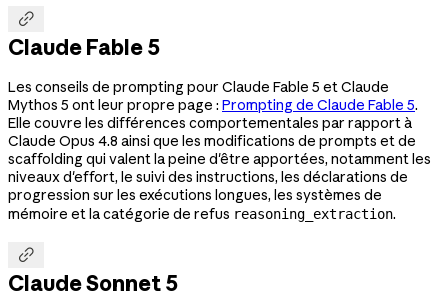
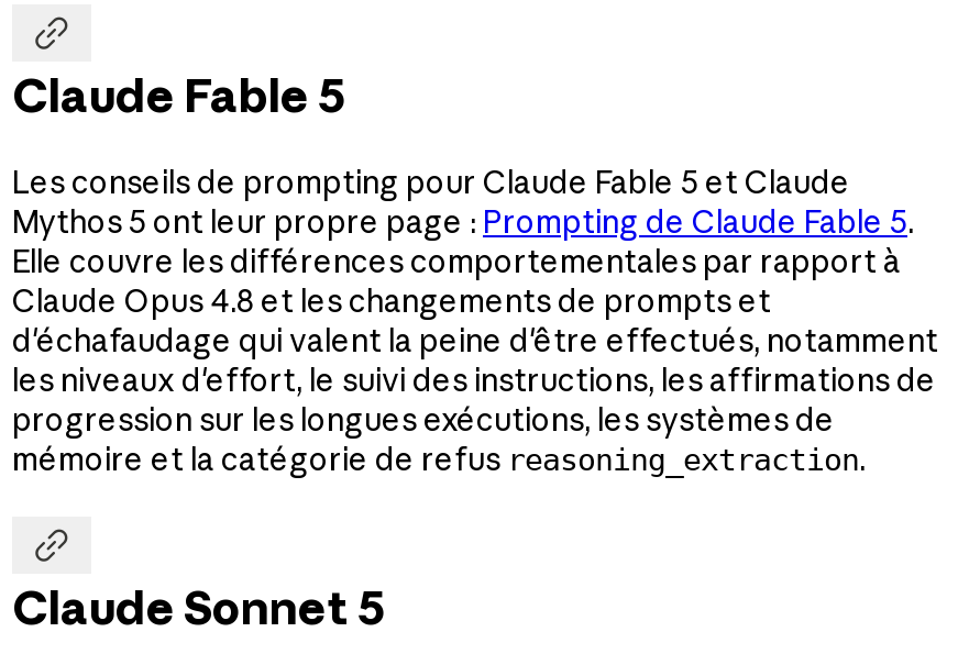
[8,132,431,204] Claude Opus 4.8 ainsi que les modifications de prompts et de | scaffolding qui valent la peine d'être apportées, notamment les | niveaux d'effort, le suivi des instructions, les déclarations de | progression sur les exécutions longues, les systèmes de -> [12,281,938,439] Claude Opus 4.8 et les changements de prompts et | d'échafaudage qui valent la peine d'être effectués, notamment | les niveaux d'effort, le suivi des instructions, les affirmations de | progression sur les longues exécutions, les systèmes de

